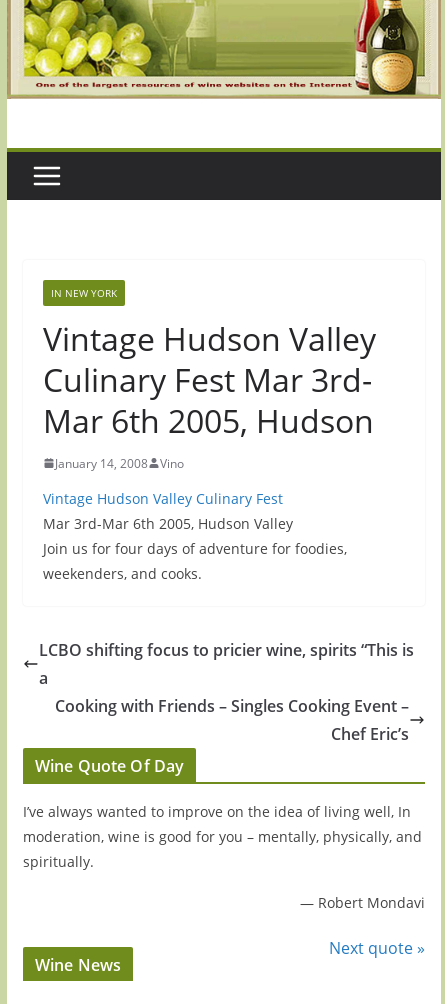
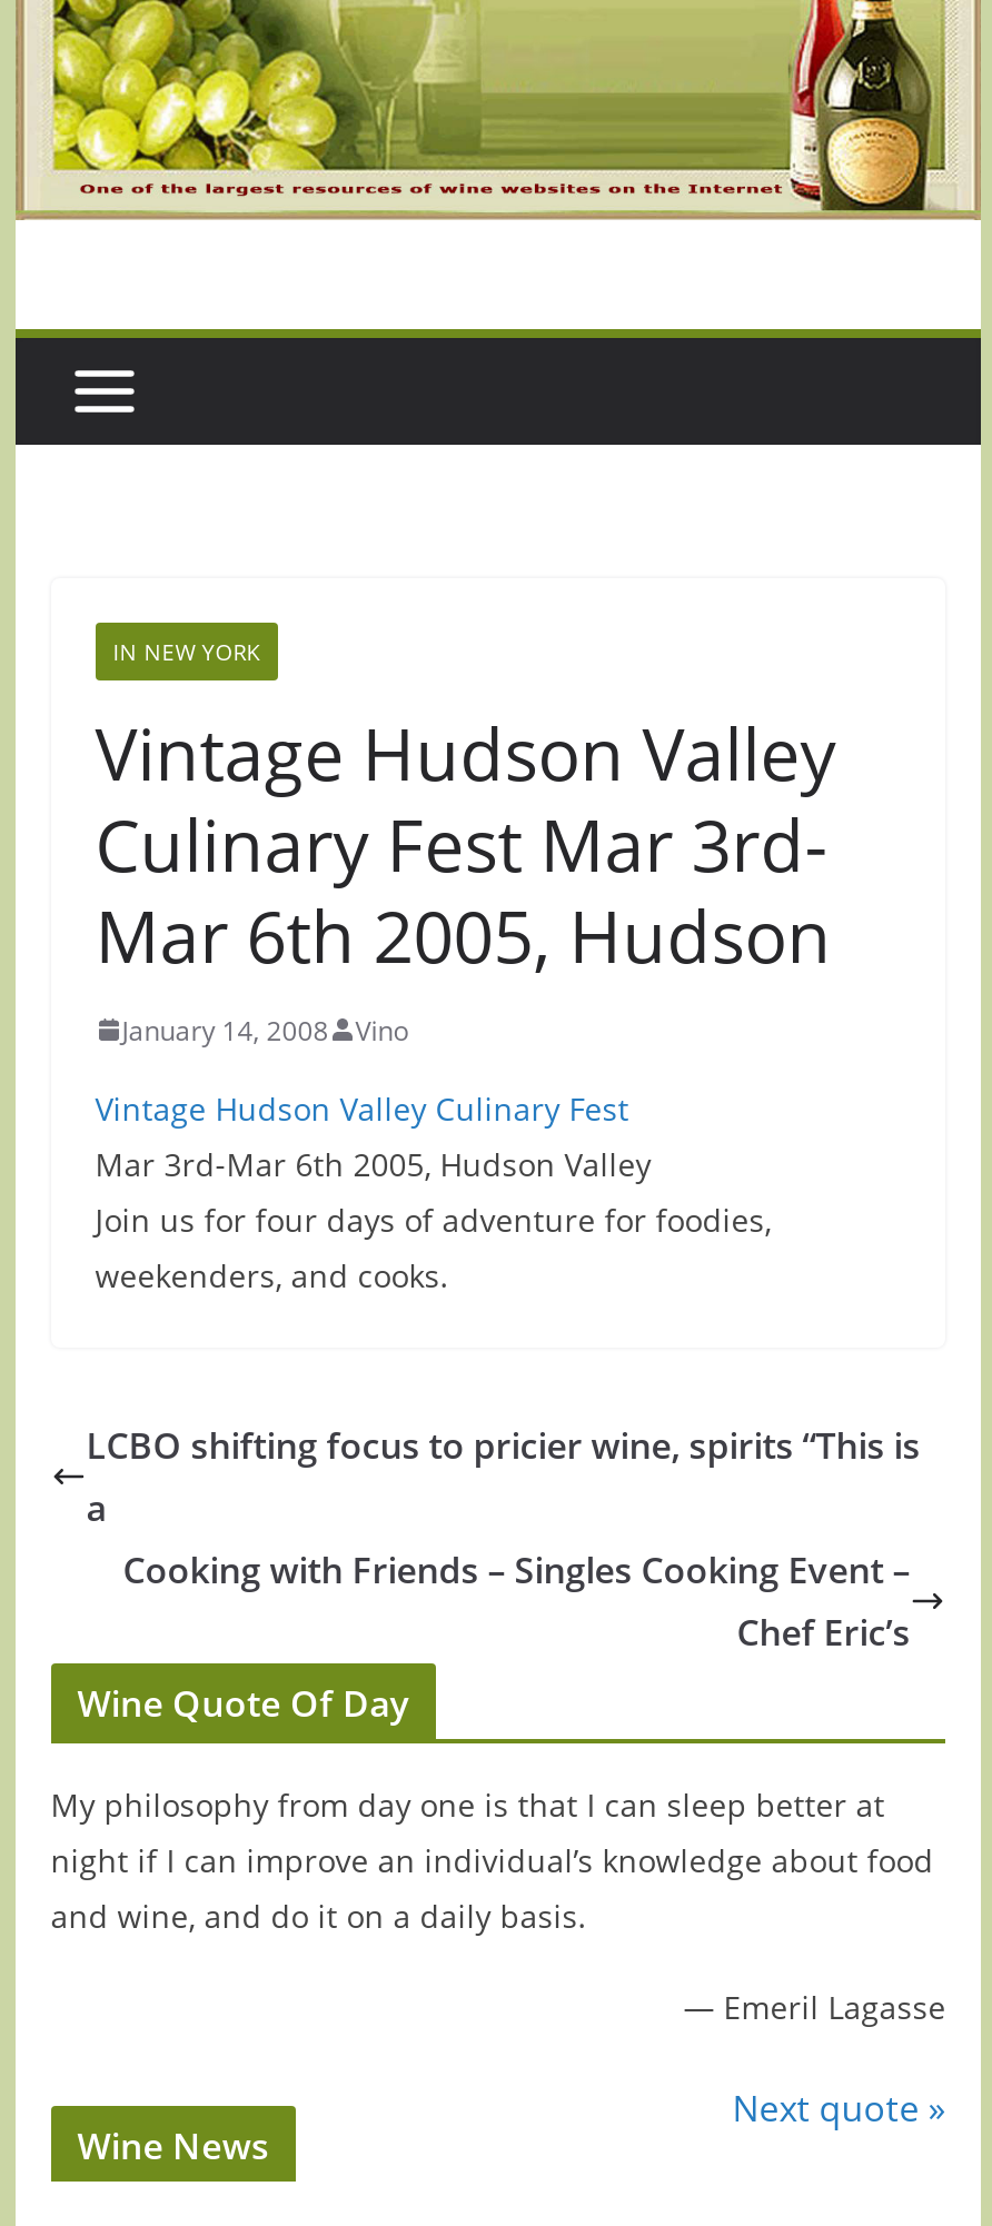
[23,801,422,870] I’ve always wanted to improve on the idea of living well, In | moderation, wine is good for you – mentally, physically, and | spiritually. -> [50,1782,934,1936] My philosophy from day one is that I can sleep better at | night if I can improve an individual’s knowledge about food | and wine, and do it on a daily basis.
[300,892,425,911] — Robert Mondavi -> [684,1985,946,2027] — Emeril Lagasse

